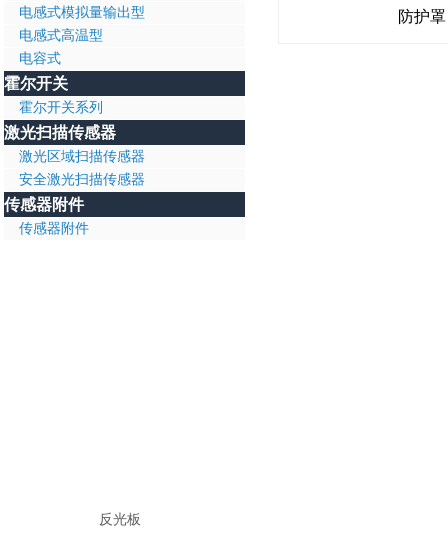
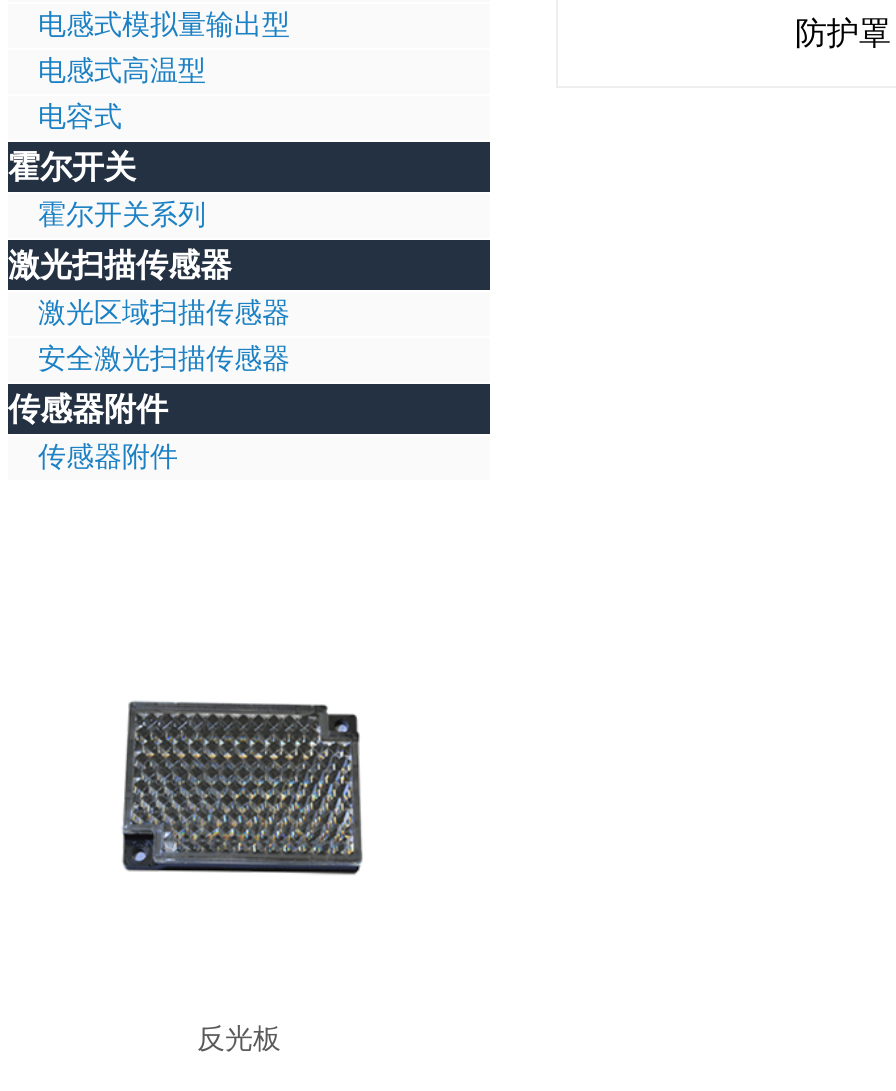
none -> [120,700,364,876] [image]

